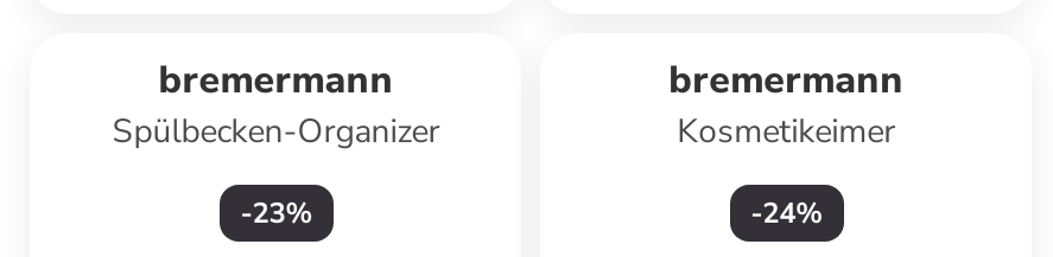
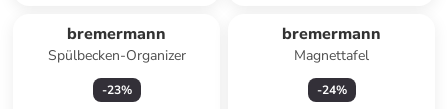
[677,109,895,154] Kosmetikeimer -> [294,46,369,65] Magnettafel

